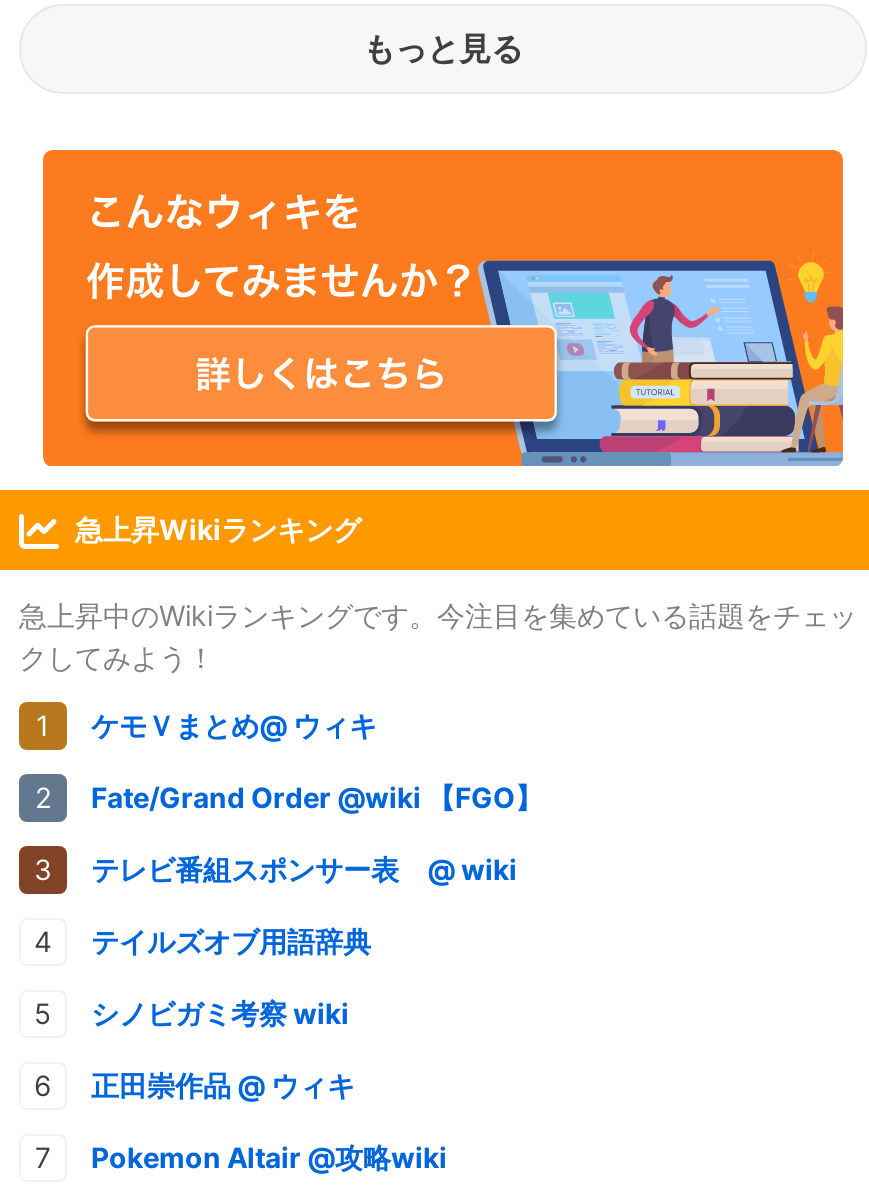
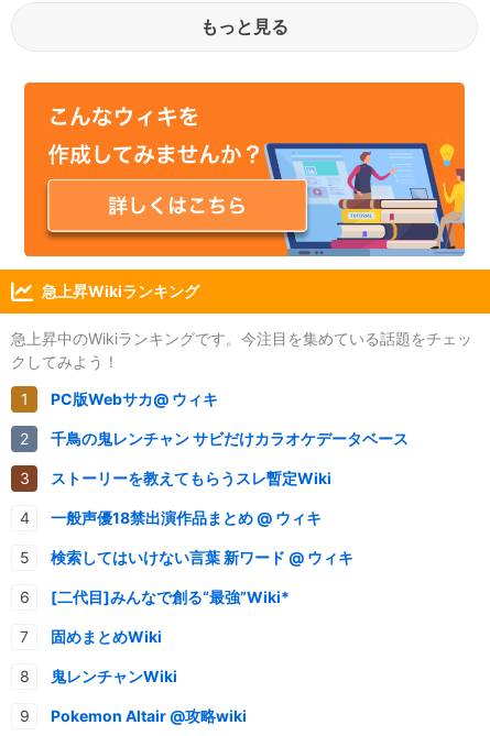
[91,707,543,1101] ケモＶまとめ@ ウィキ | Fate/Grand Order @wiki 【FGO】 | テレビ番組スポンサー表 @ wiki | テイルズオブ用語辞典 | シノビガミ考察 wiki | 正田崇作品 @ ウィキ -> [51,389,409,685] PC版Webサカ@ ウィキ | 千鳥の鬼レンチャン サビだけカラオケデータベース | ストーリーを教えてもらうスレ暫定Wiki | 一般声優18禁出演作品まとめ @ ウィキ | 検索してはいけない言葉 新ワード @ ウィキ | [二代目]みんなで創る“最強”Wiki* | 固めまとめWiki | 鬼レンチャンWiki

